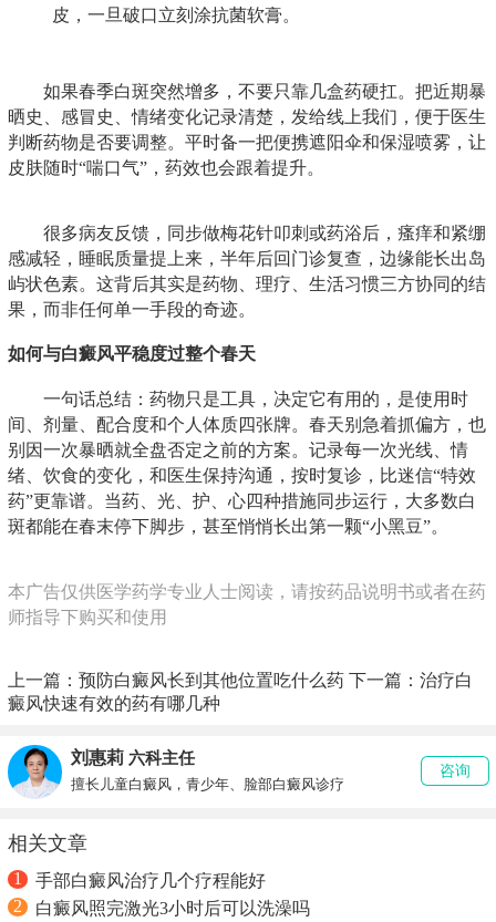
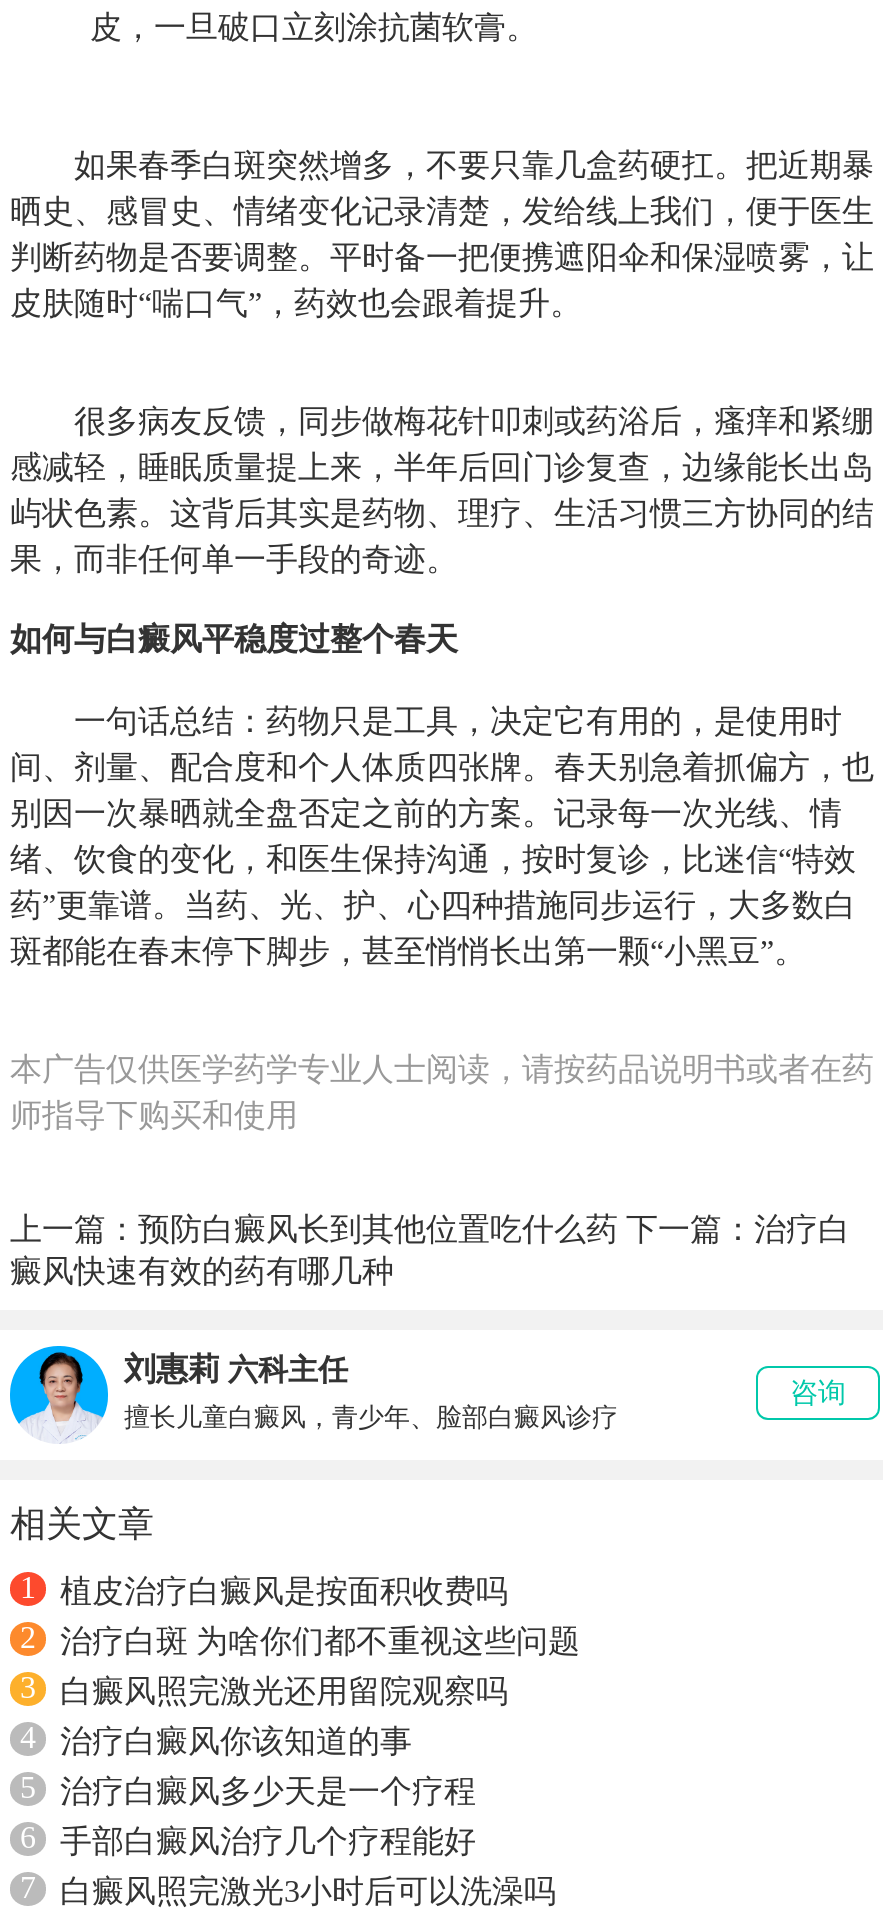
none -> [20,1574,580,1854] 植皮治疗白癜风是按面积收费吗 | 2 | 治疗白斑 为啥你们都不重视这些问题 | 3 | 白癜风照完激光还用留院观察吗 | 4 | 治疗白癜风你该知道的事 | 5 | 治疗白癜风多少天是一个疗程 | 6
[13,896,310,917] 2 白癜风照完激光3小时后可以洗澡吗 -> [20,1870,556,1908] 7 白癜风照完激光3小时后可以洗澡吗

